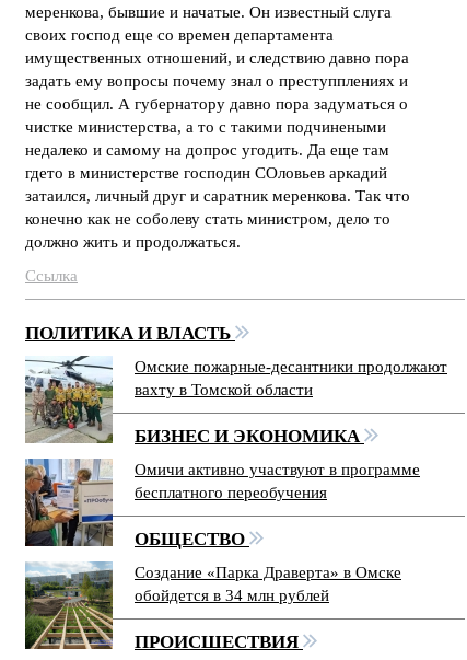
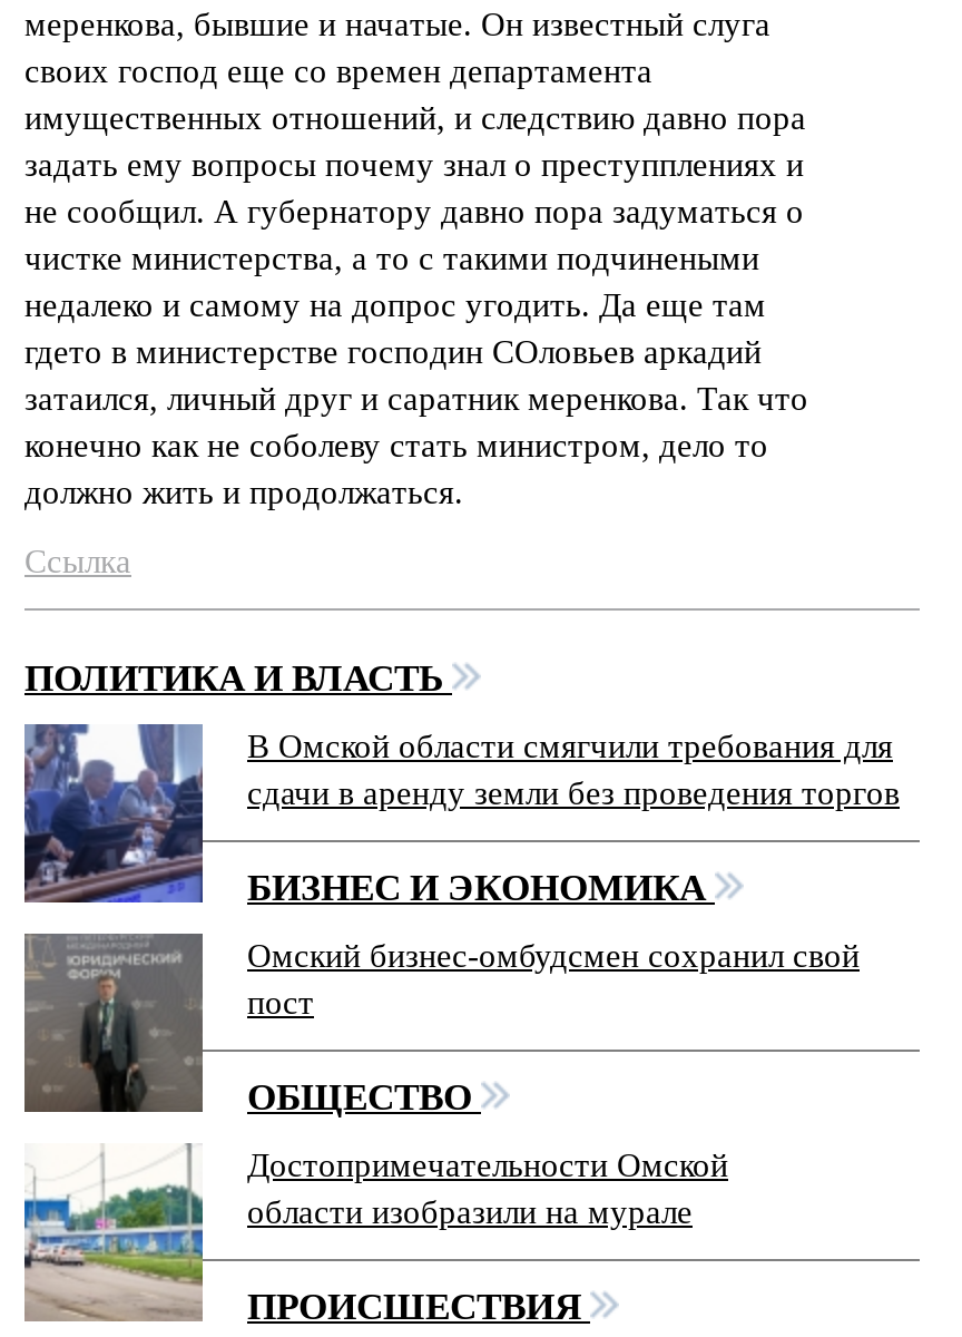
[24,356,447,444] [image] | Омские пожарные-десантники продолжают | вахту в Томской области -> [22,722,900,905] [image] | В Омской области смягчили требования для | сдачи в аренду земли без проведения торгов
[25,458,420,547] [image] | Омичи активно участвуют в программе | бесплатного переобучения -> [22,931,860,1114] [image] | Омский бизнес-омбудсмен сохранил свой | пост
[24,560,401,649] [image] | Создание «Парка Драверта» в Омске | обойдется в 34 млн рублей -> [22,1143,728,1321] [image] | Достопримечательности Омской | области изобразили на мурале

